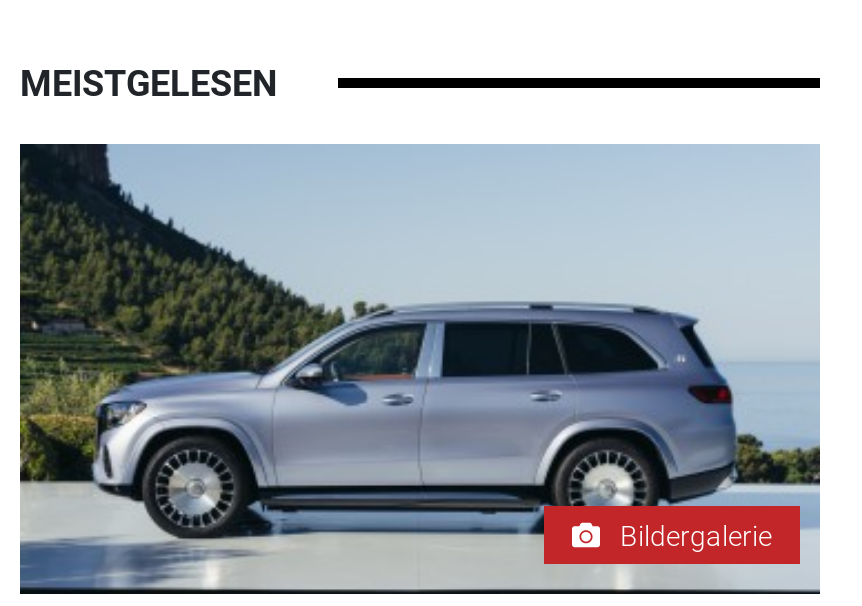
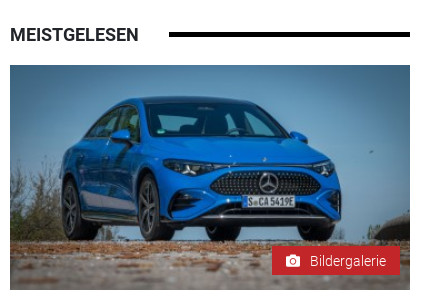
[18,144,820,596] [image] -> [9,65,411,291] [image]

